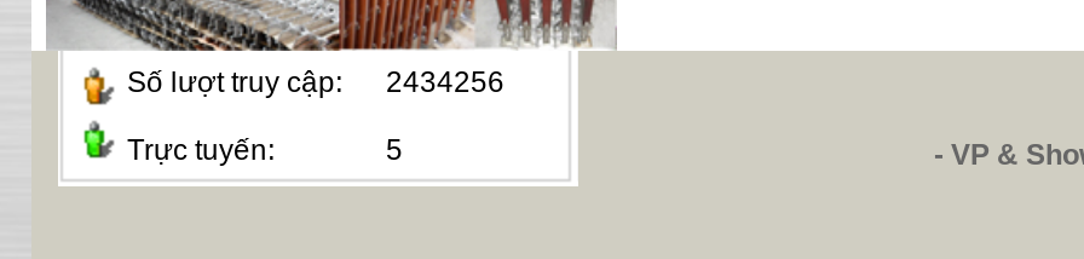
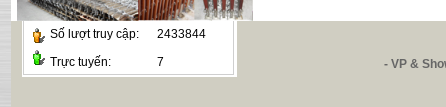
[127,65,504,99] Số lượt truy cập: 2434256 -> [50,27,206,41] Số lượt truy cập: 2433844
[386,133,403,167] 5 -> [157,55,164,69] 7

